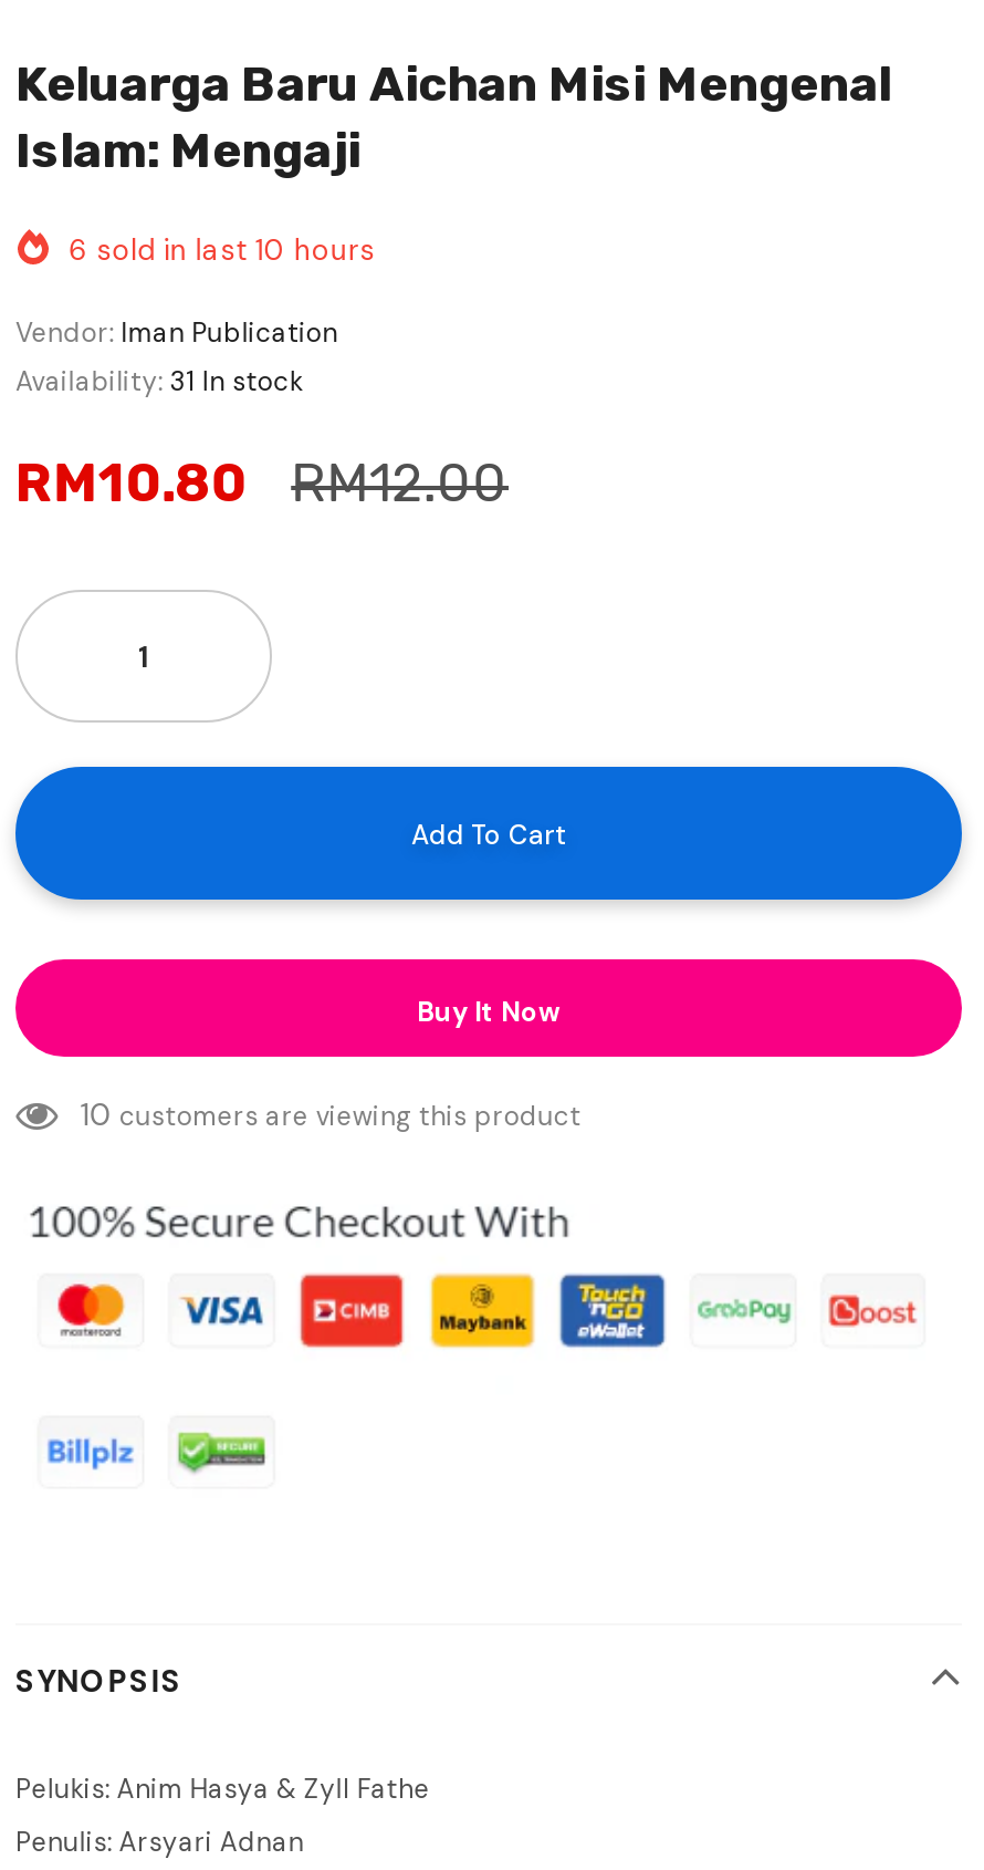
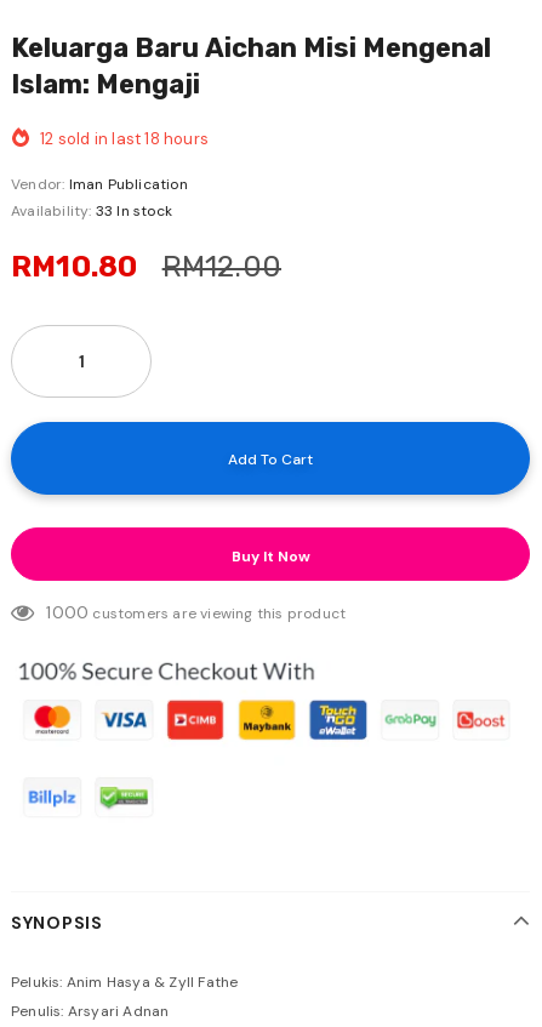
[69,232,375,269] 6 sold in last 10 hours -> [40,129,209,149] 12 sold in last 18 hours
[15,364,303,400] Availability: 31 In stock -> [11,202,172,221] Availability: 33 In stock
[80,1095,581,1135] 10 customers are viewing this product -> [47,602,346,623] 1000 customers are viewing this product

